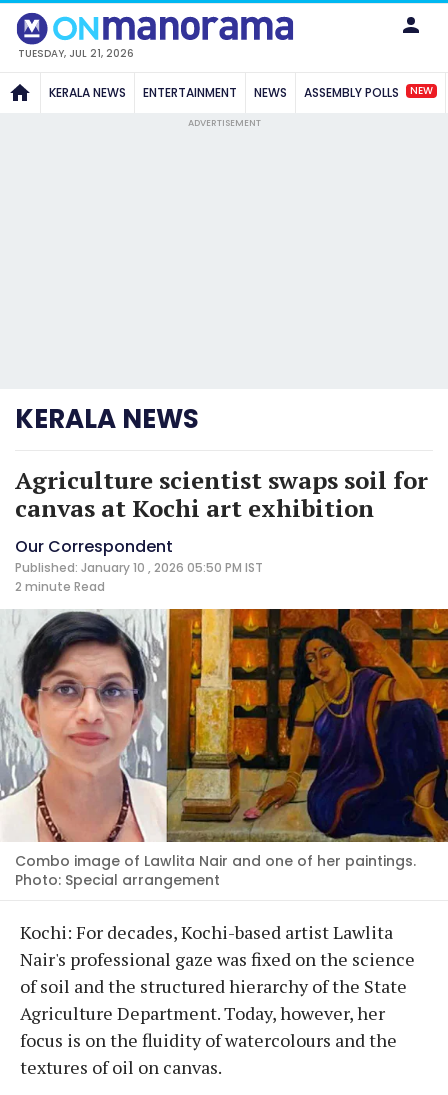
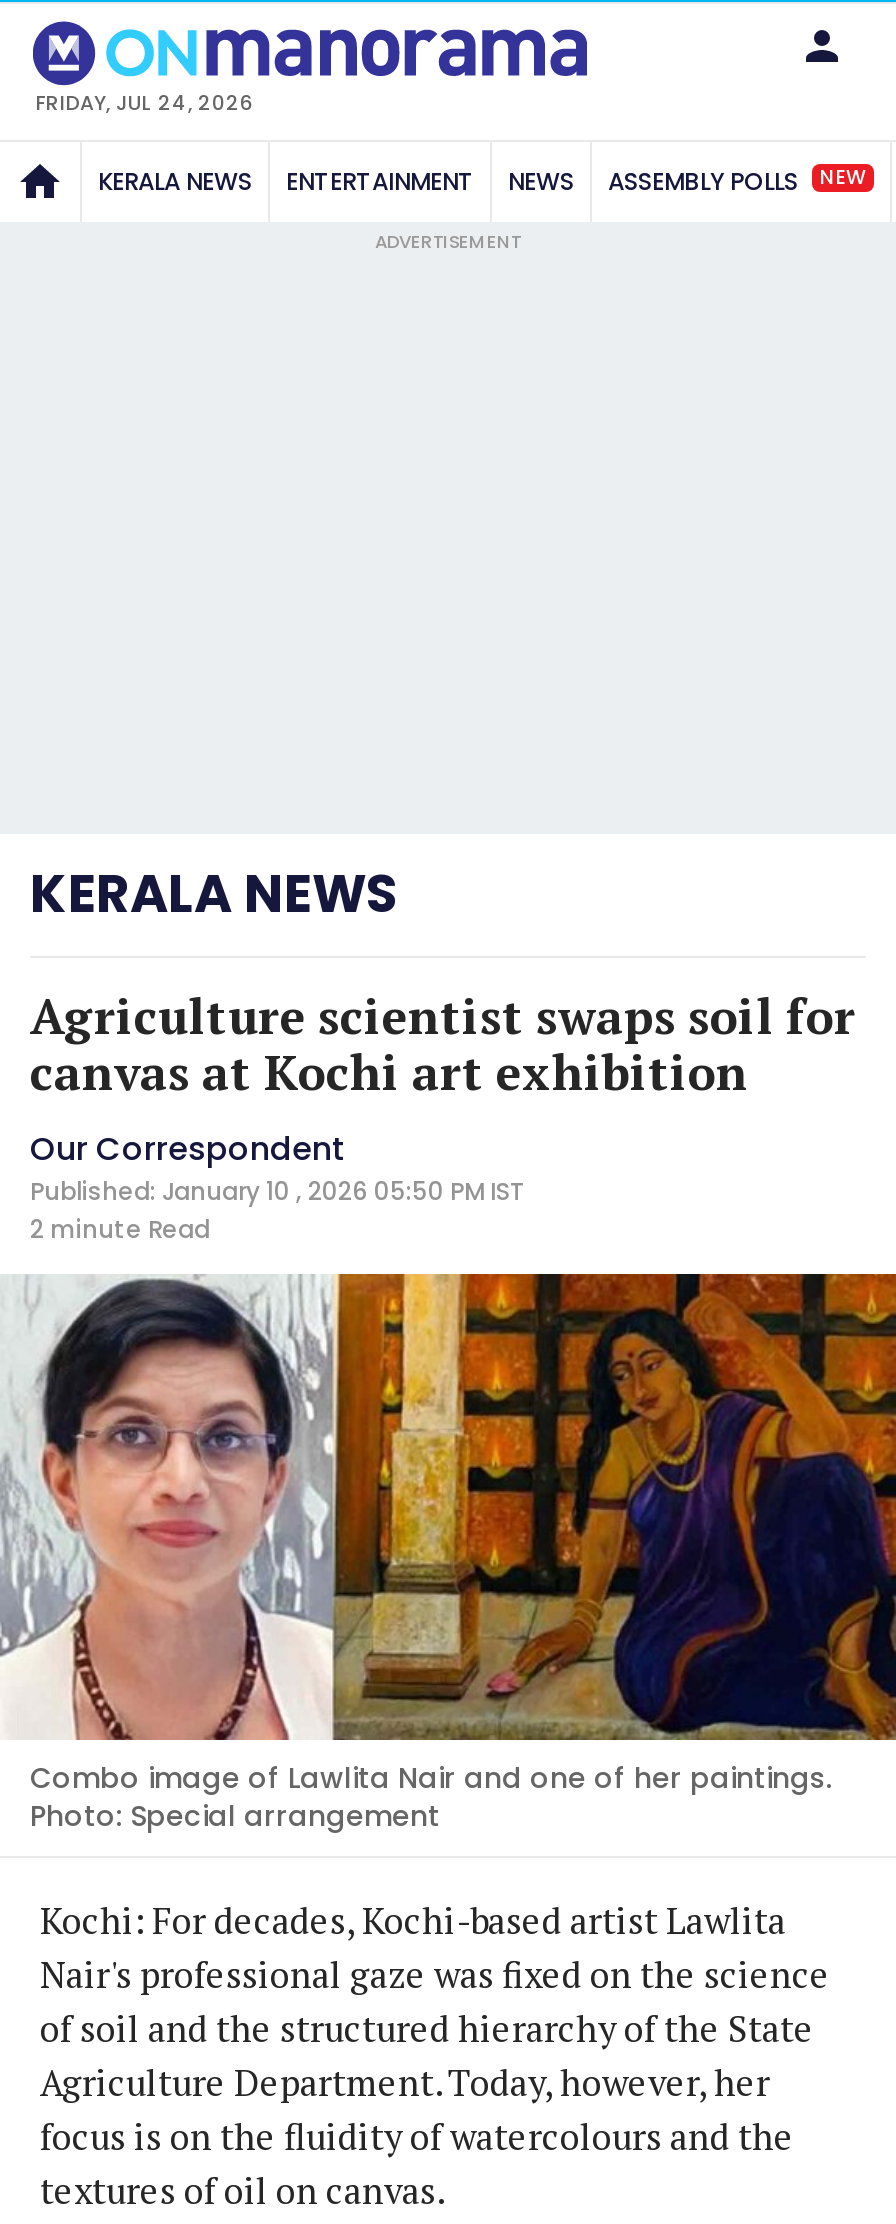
[18,46,134,61] TUESDAY, JUL 21, 2026 -> [36,87,254,117] FRIDAY, JUL 24, 2026

